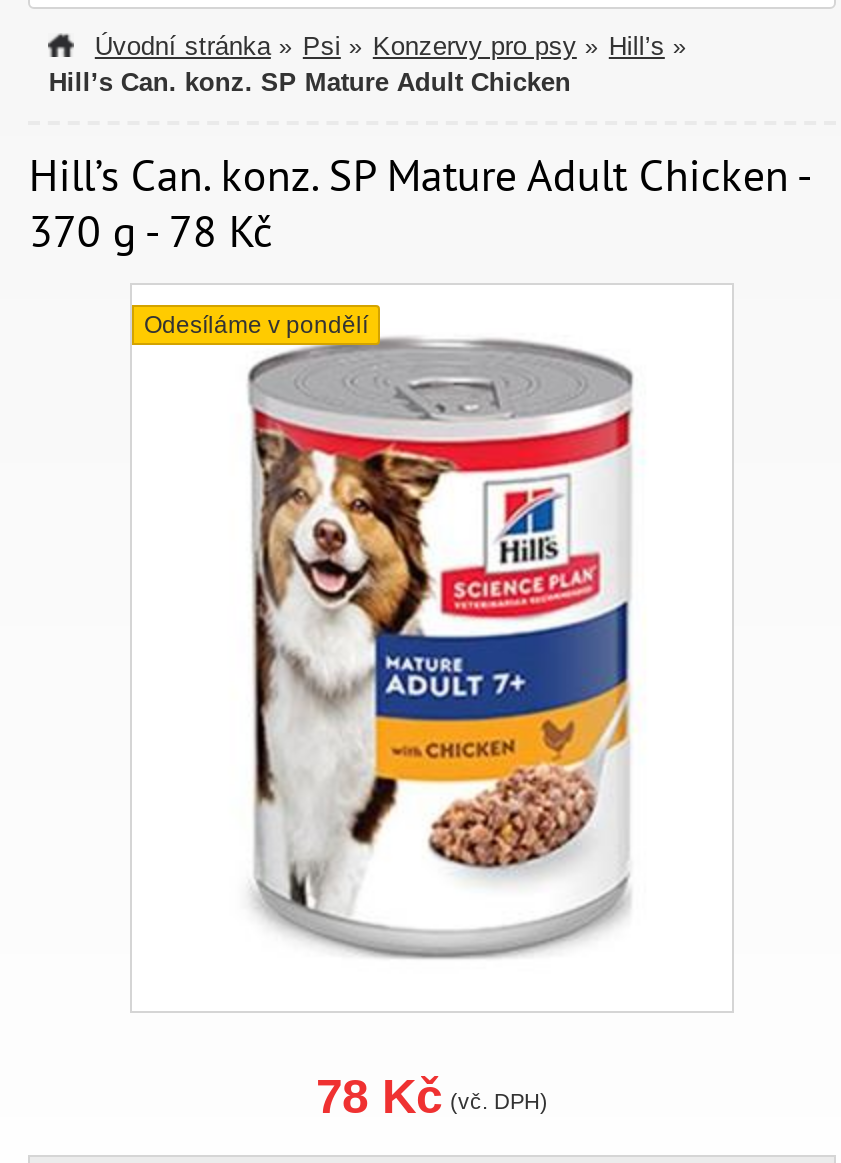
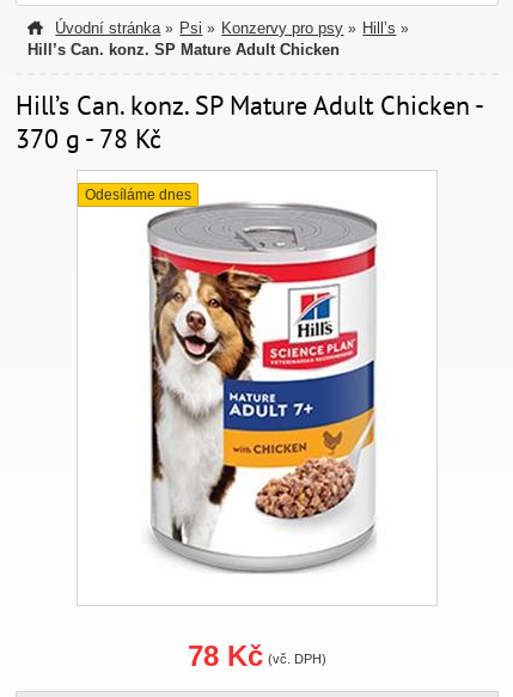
[144,311,368,339] Odesíláme v pondělí -> [85,187,191,203] Odesíláme dnes

